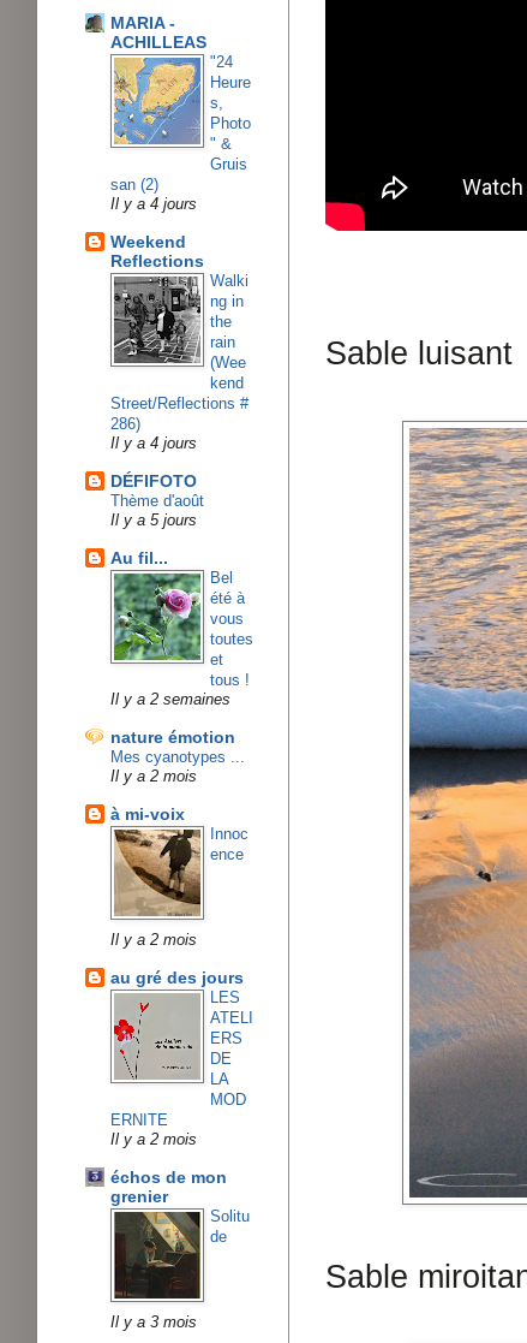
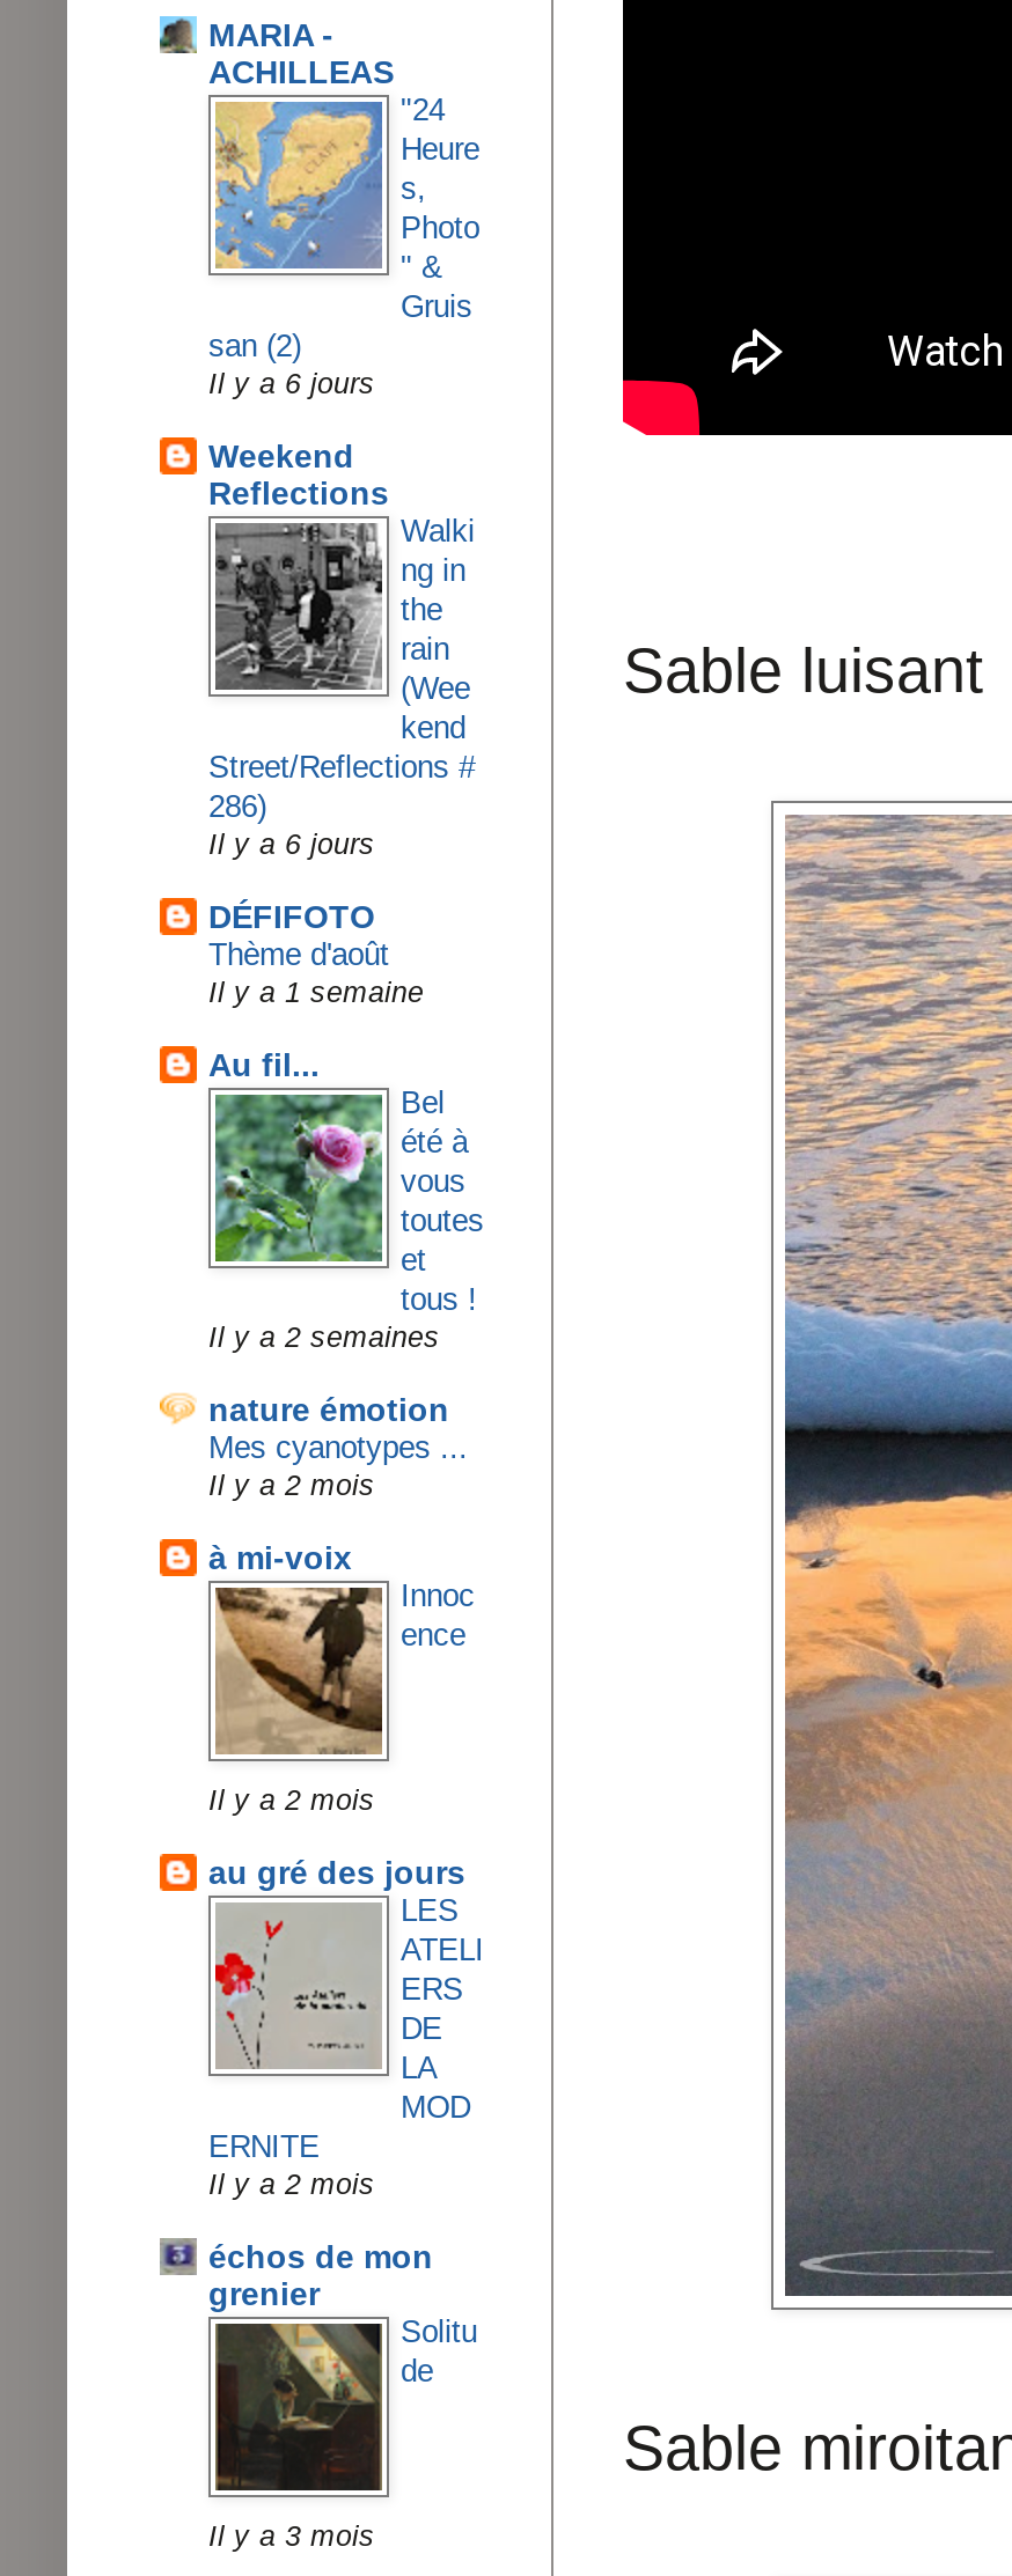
[110,195,197,212] Il y a 4 jours -> [208,367,375,399] Il y a 6 jours
[110,435,197,451] Il y a 4 jours -> [208,827,375,860] Il y a 6 jours
[110,512,197,528] Il y a 5 jours -> [208,976,424,1008] Il y a 1 semaine

